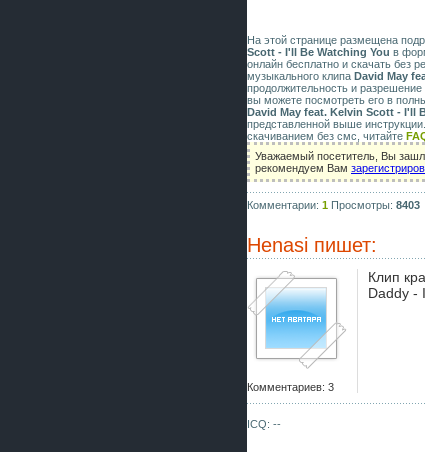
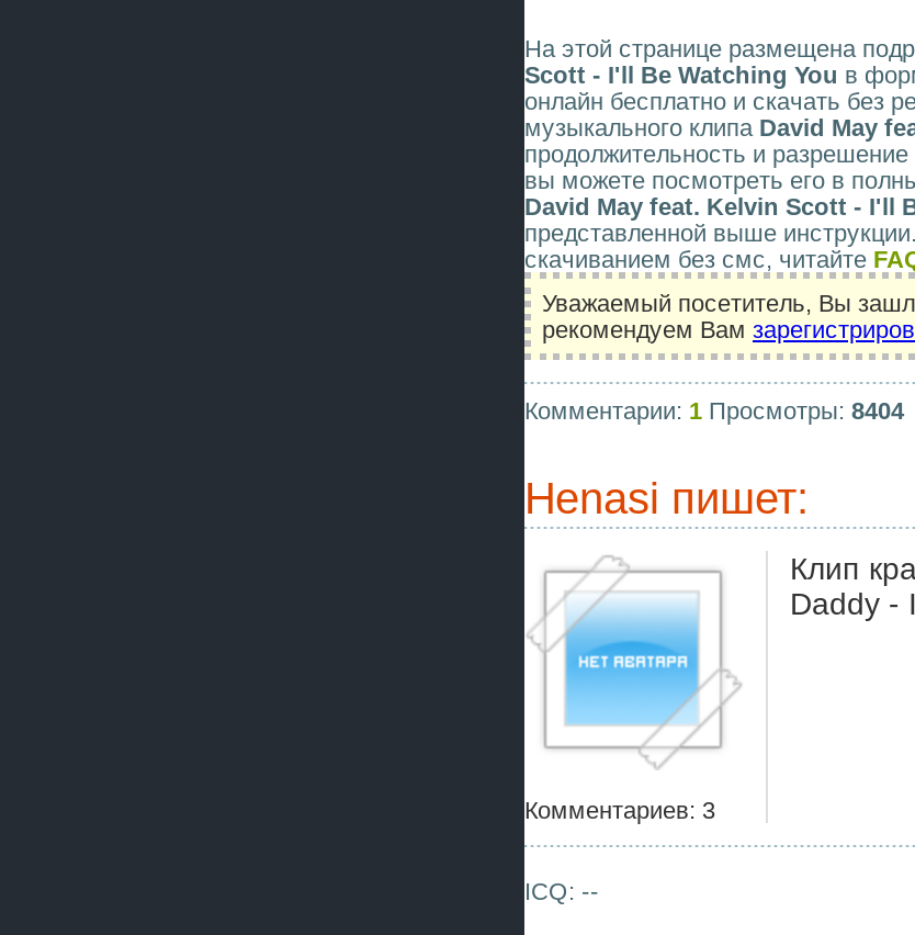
[247,199,420,211] Комментарии: 1 Просмотры: 8403 -> [524,397,904,424] Комментарии: 1 Просмотры: 8404

